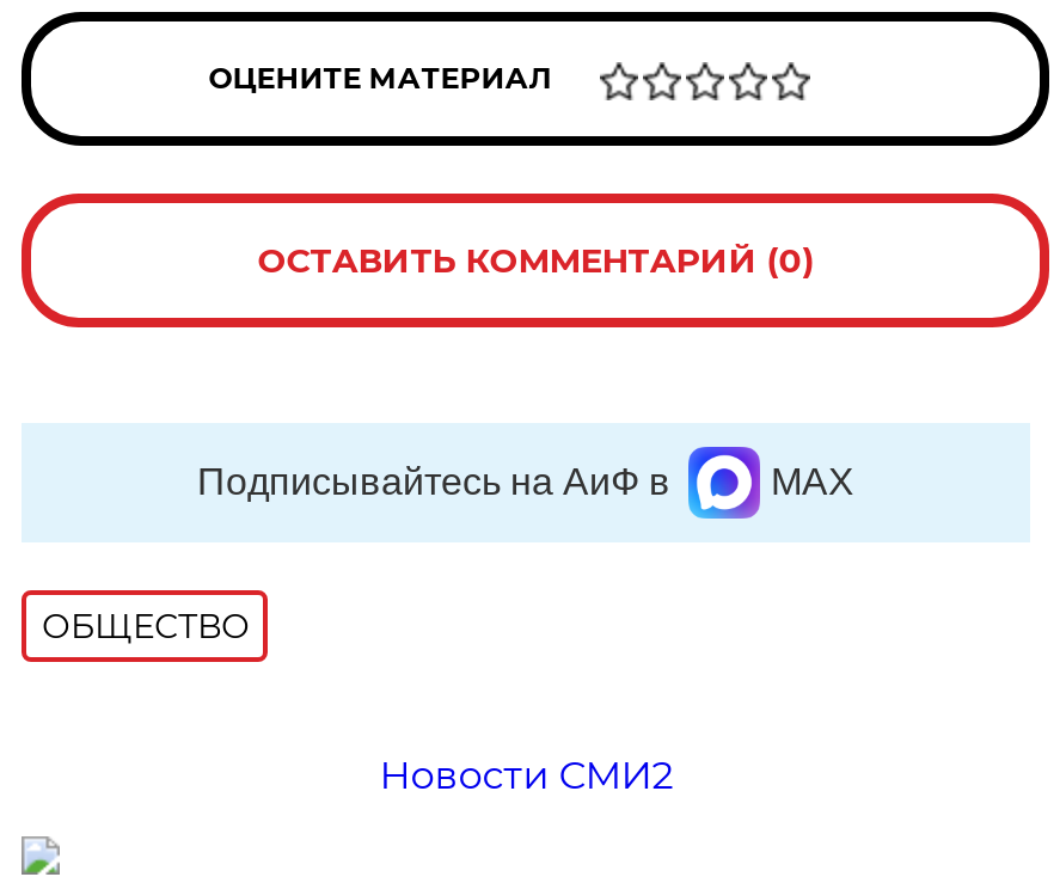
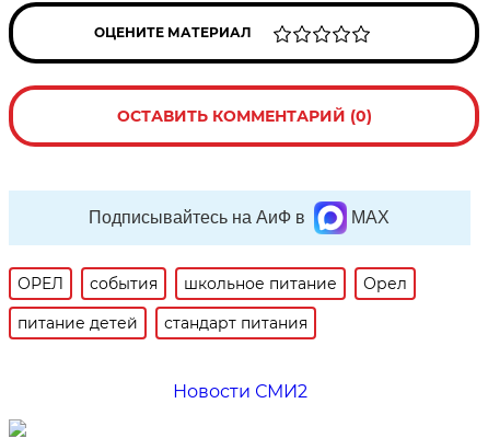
[42,604,250,647] ОБЩЕСТВО -> [18,274,407,333] ОРЕЛ | события | школьное питание | Орел | питание детей | стандарт питания

